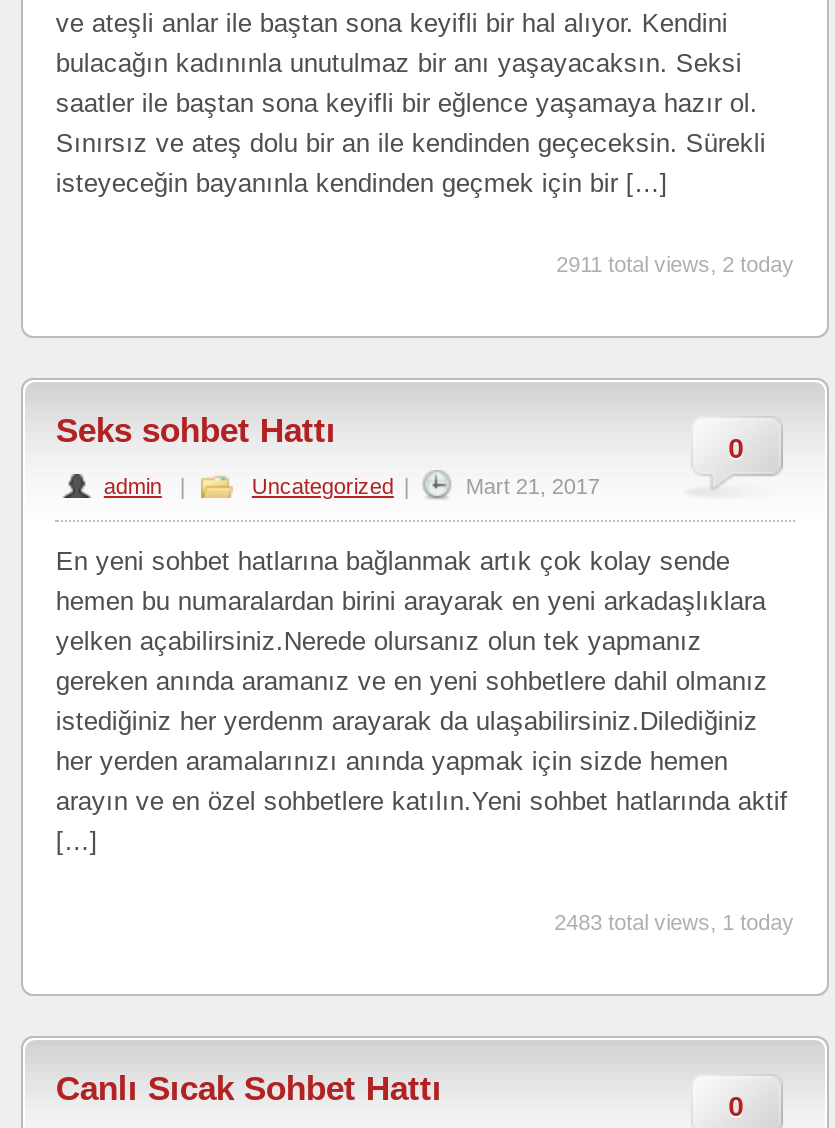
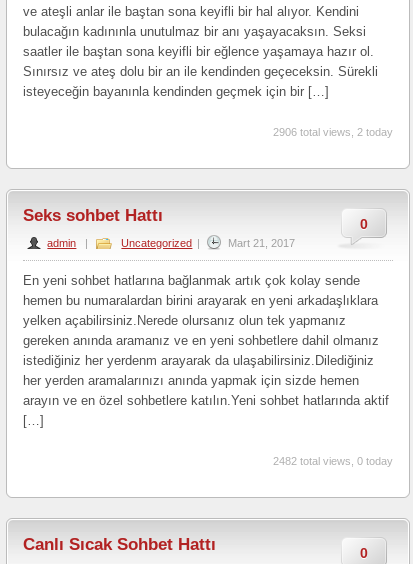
[556,252,794,276] 2911 total views, 2 today -> [273,126,393,138] 2906 total views, 2 today
[554,910,794,934] 2483 total views, 1 today -> [273,455,393,467] 2482 total views, 0 today

